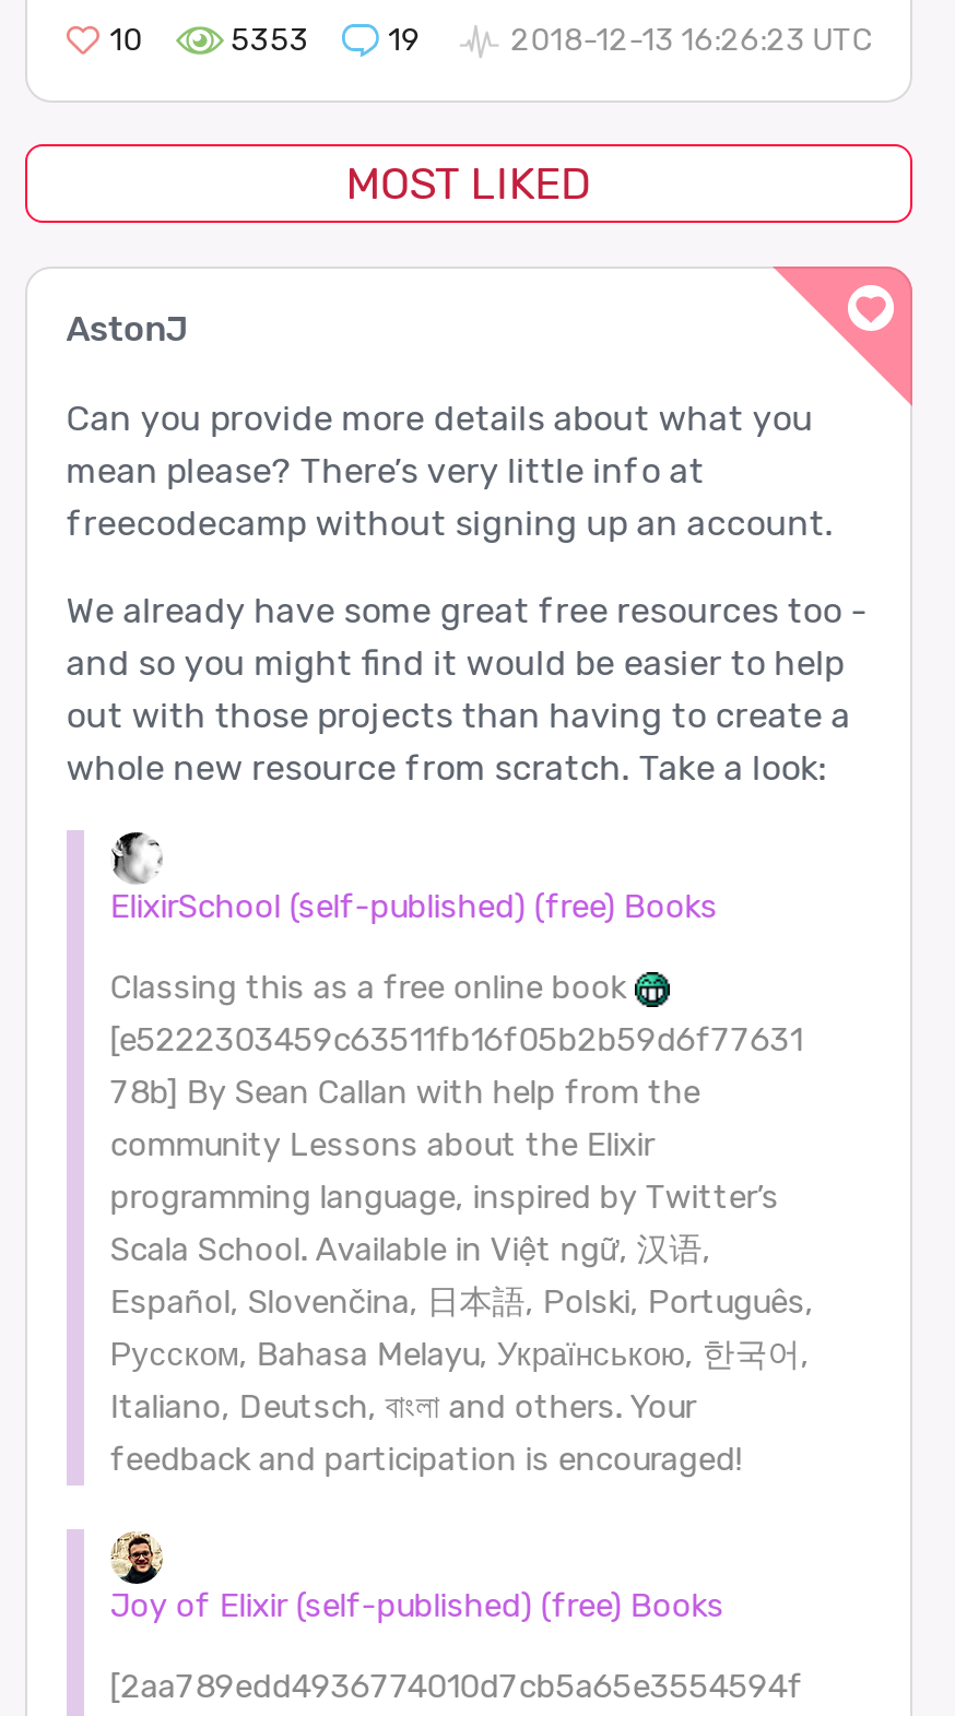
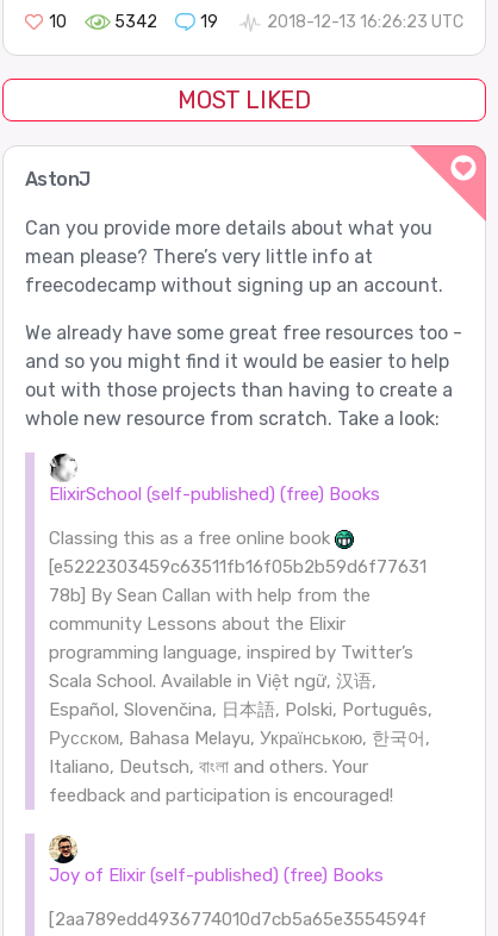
[231,22,309,59] 5353 -> [114,12,157,32] 5342

